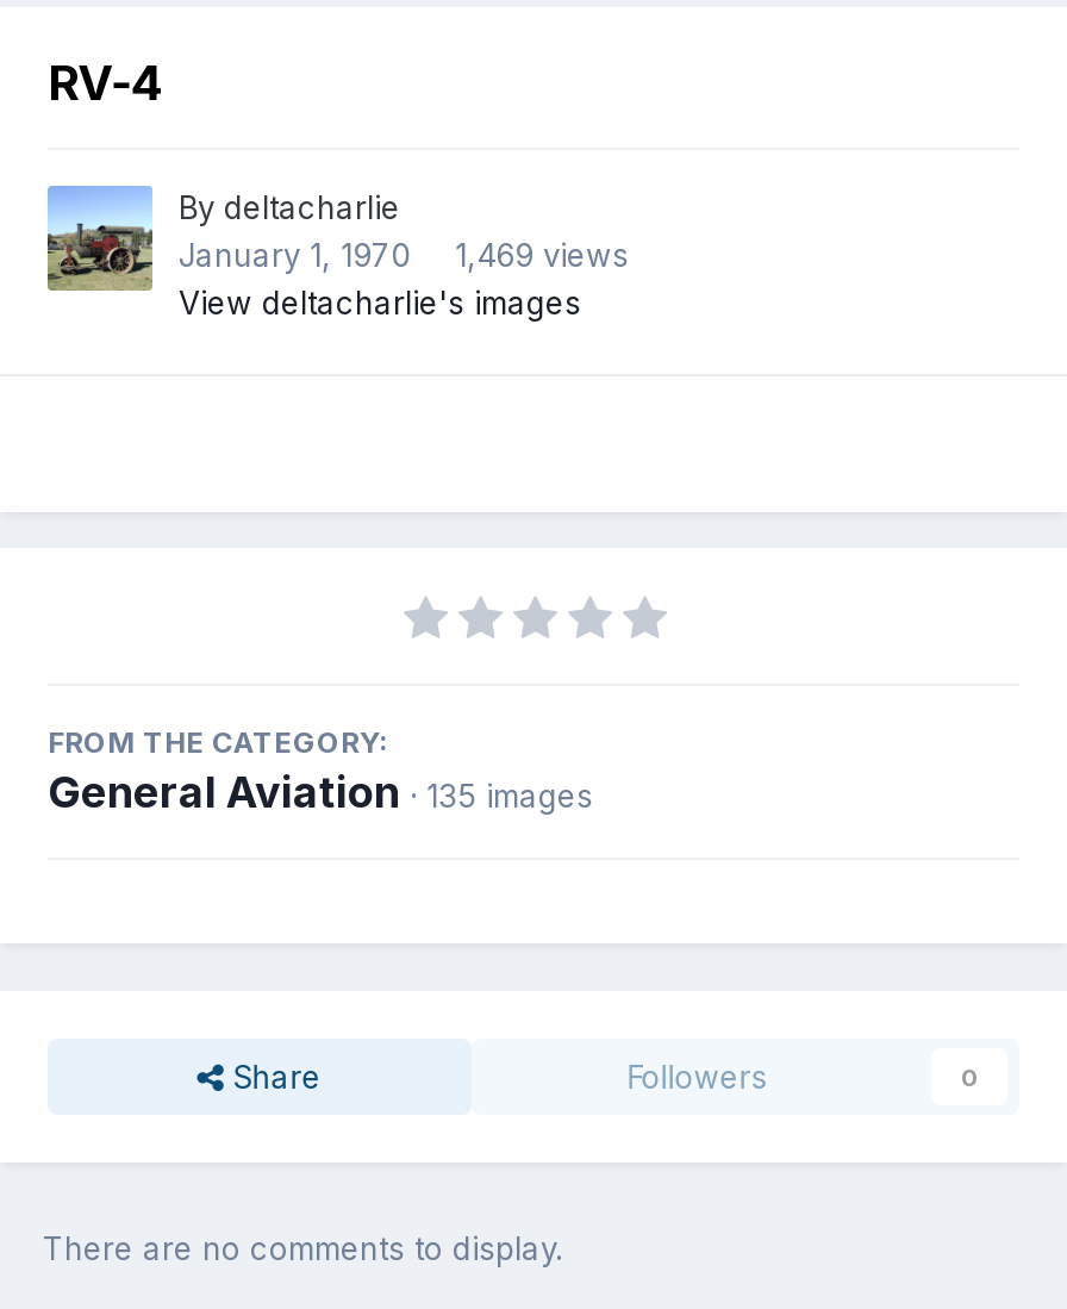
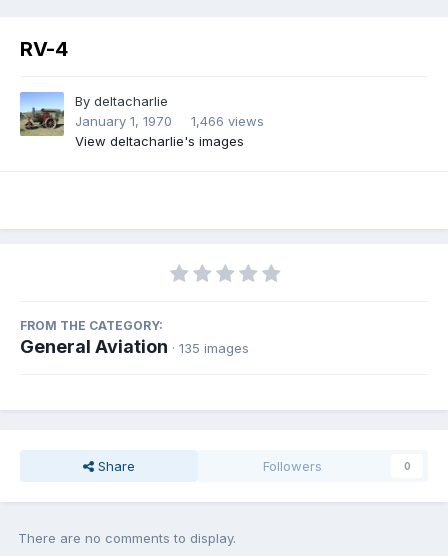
[179,236,629,274] January 1, 1970 1,469 views -> [75,113,264,129] January 1, 1970 1,466 views

